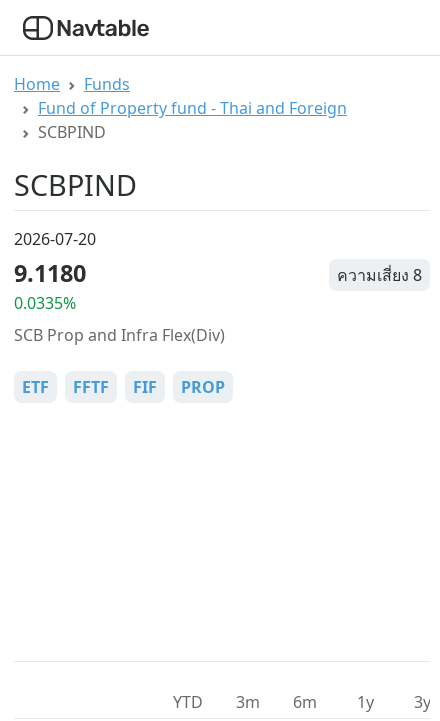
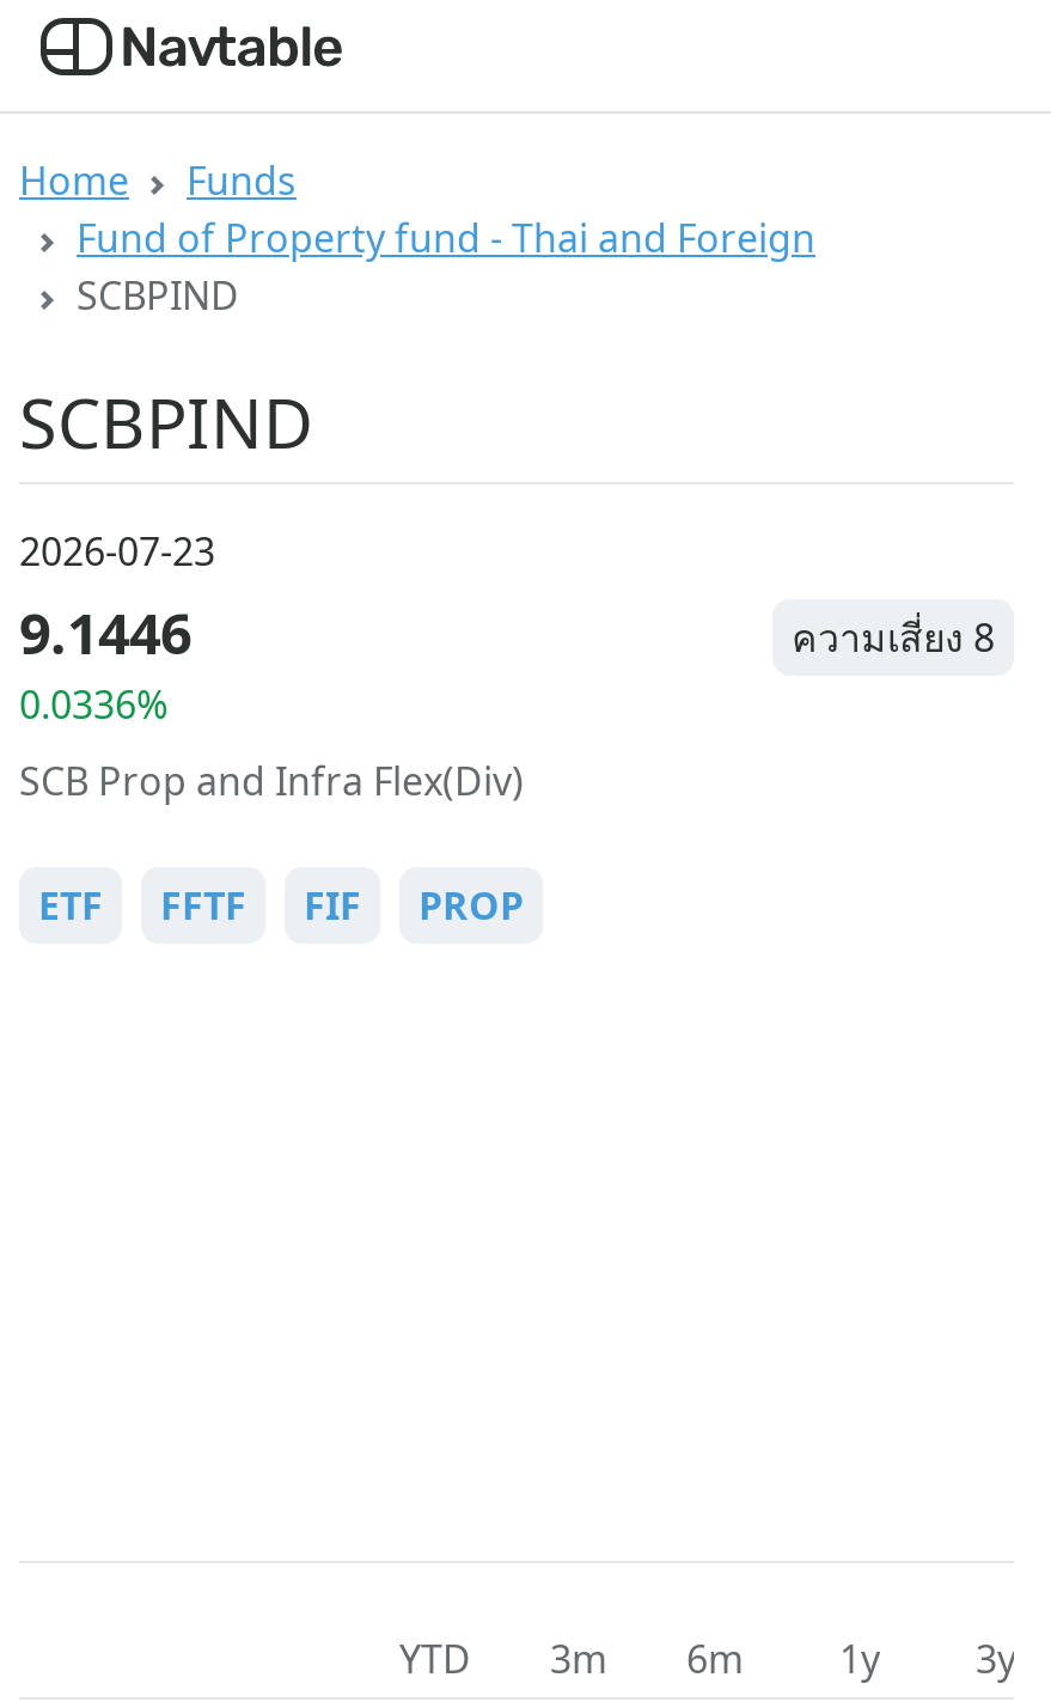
[14,228,96,250] 2026-07-20 -> [19,525,215,578] 2026-07-23
[14,257,86,289] 9.1180 -> [19,594,191,671] 9.1446
[14,292,76,314] 0.0335% -> [19,678,167,731] 0.0336%

